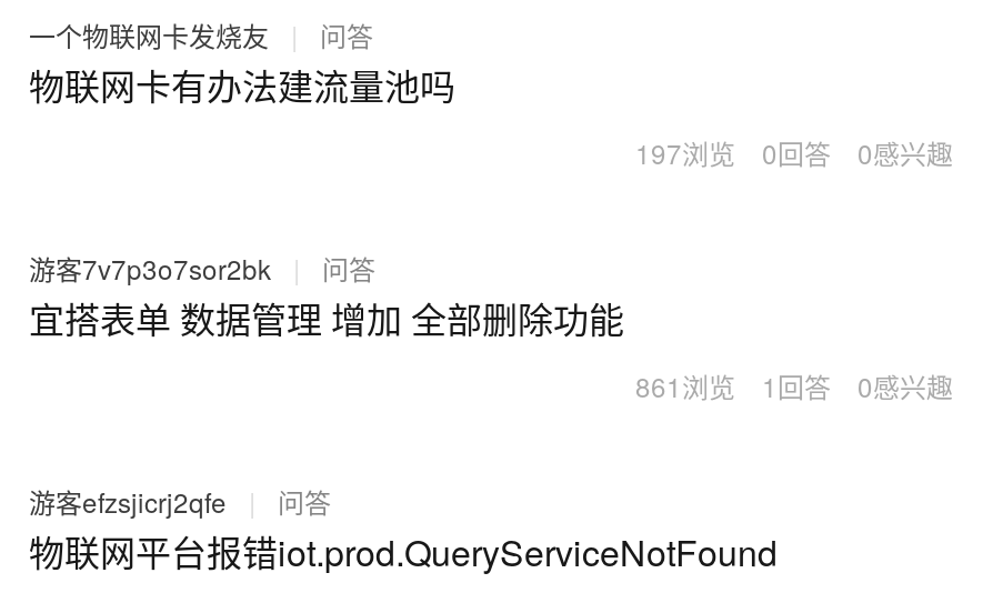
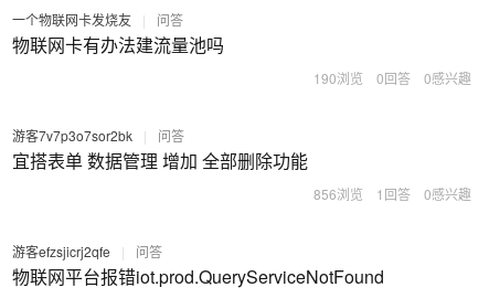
[635,133,953,171] 197浏览 0回答 0感兴趣 -> [313,68,471,87] 190浏览 0回答 0感兴趣
[635,366,953,404] 861浏览 1回答 0感兴趣 -> [313,184,471,203] 856浏览 1回答 0感兴趣

